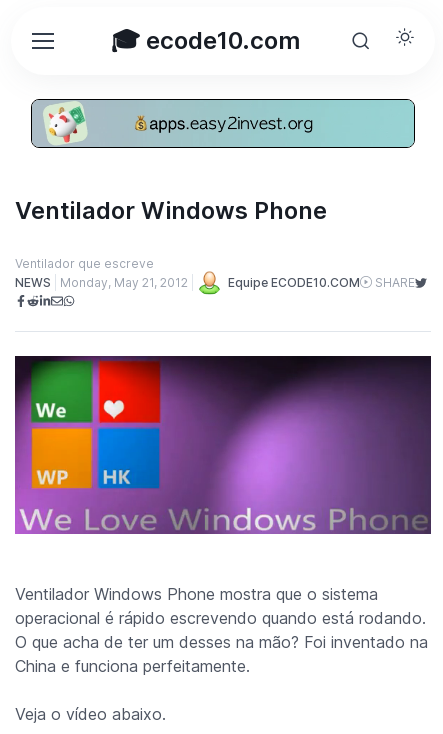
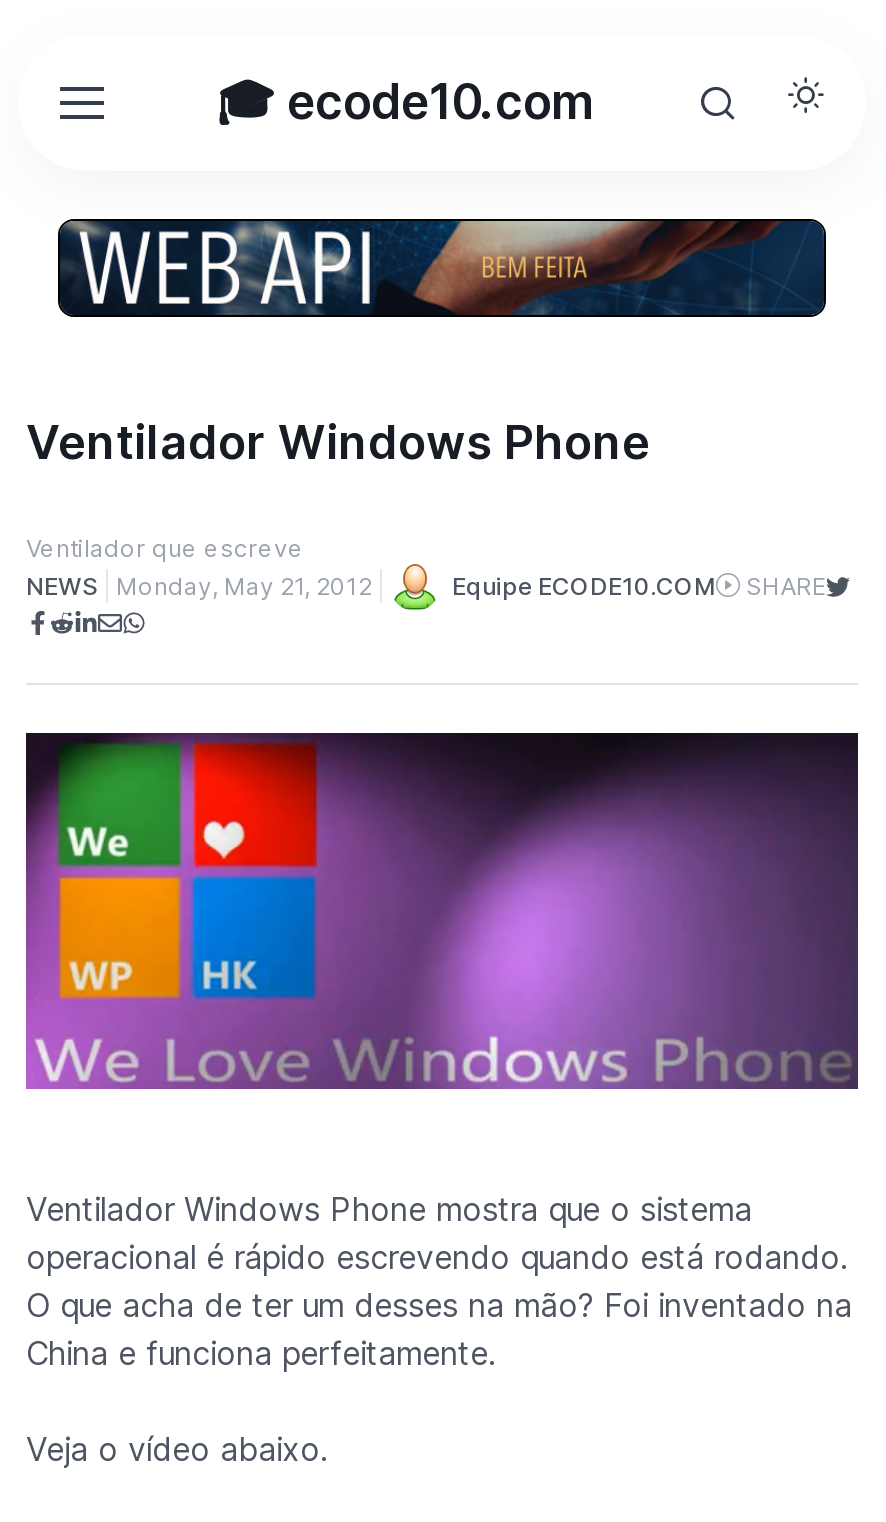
[31,99,415,148] [image] -> [58,219,826,317] [image]

